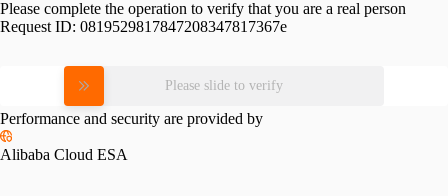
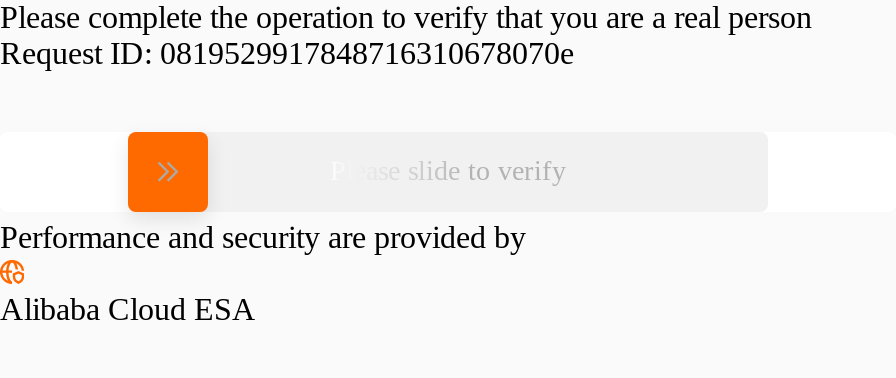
[0,18,287,35] Request ID: 0819529817847208347817367e -> [0,36,574,70] Request ID: 0819529917848716310678070e

